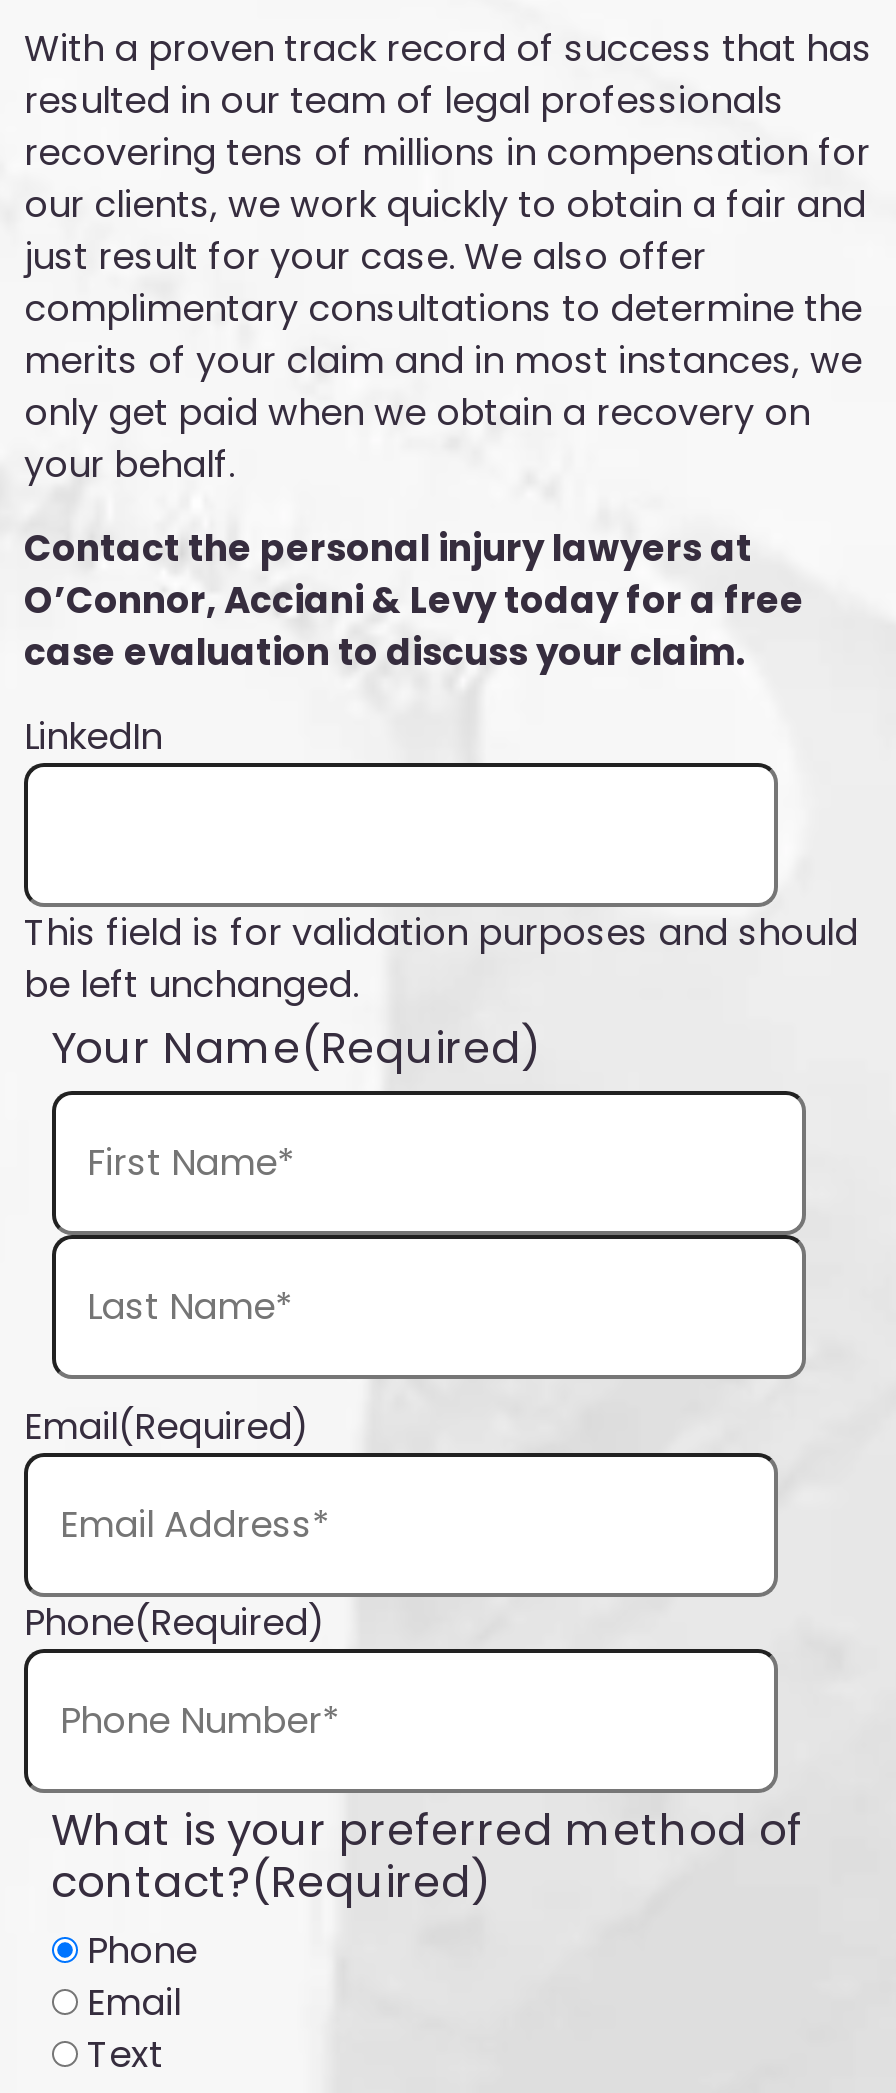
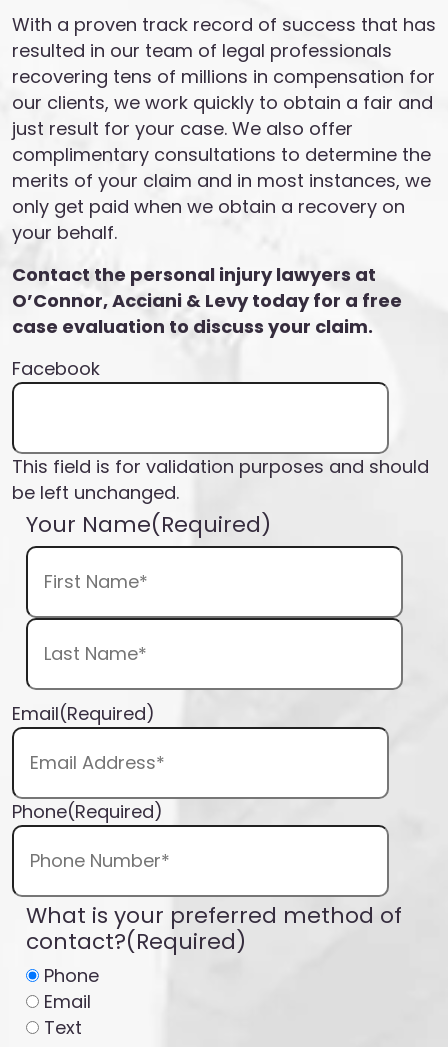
[24,710,162,760] LinkedIn -> [12,356,100,381] Facebook

